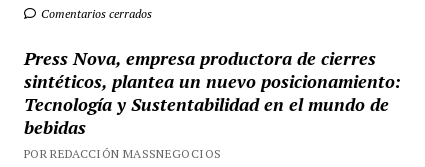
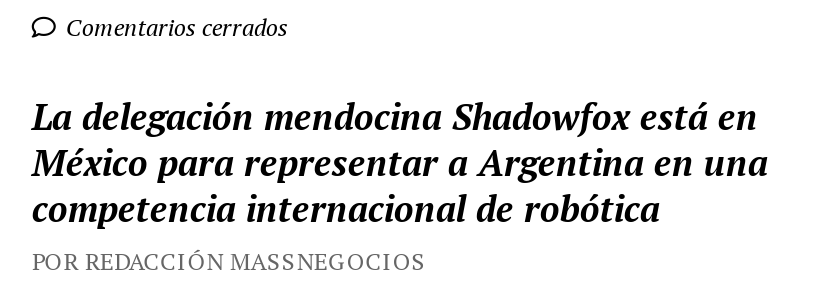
[24,46,401,139] Press Nova, empresa productora de cierres | sintéticos, plantea un nuevo posicionamiento: | Tecnología y Sustentabilidad en el mundo de | bebidas -> [32,92,768,232] La delegación mendocina Shadowfox está en | México para representar a Argentina en una | competencia internacional de robótica

